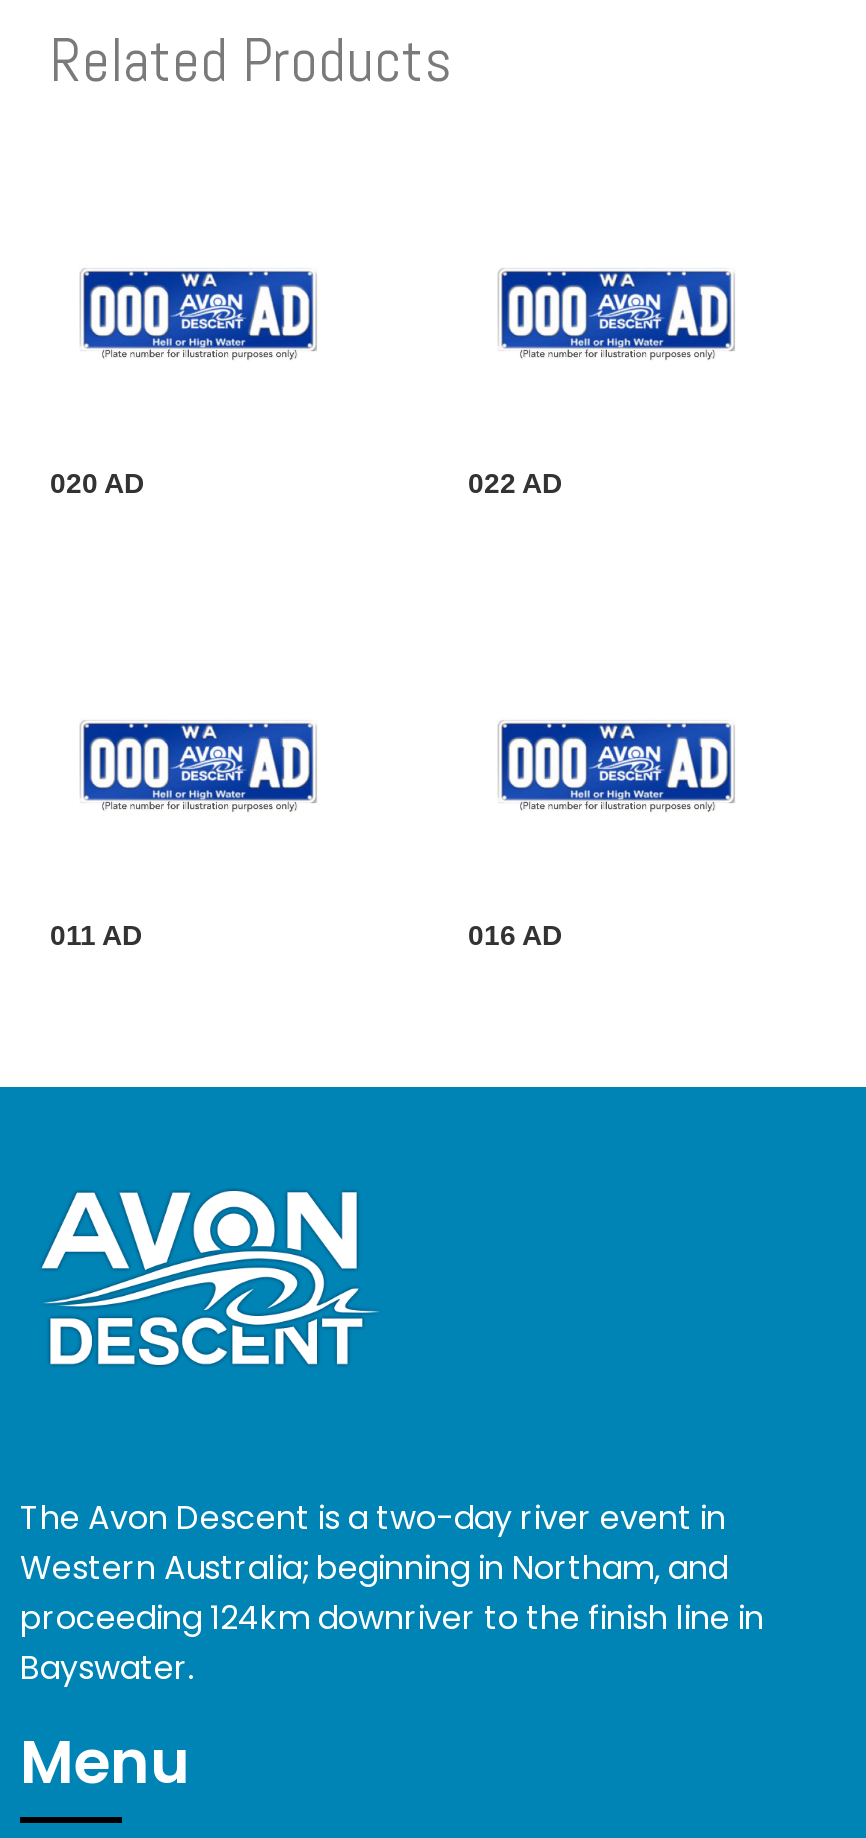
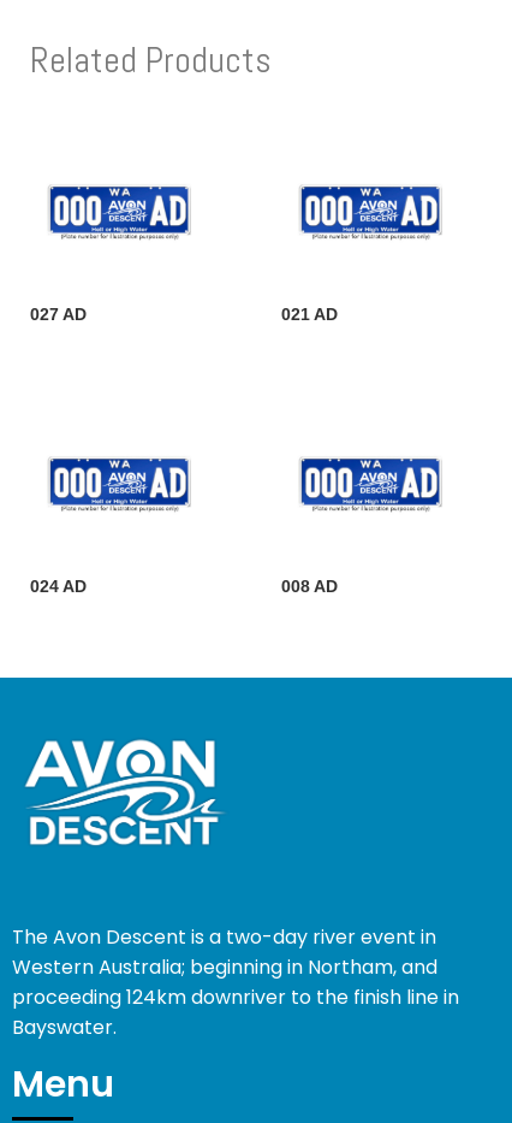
[50,467,144,499] 020 AD -> [30,305,87,324] 027 AD
[468,467,562,499] 022 AD -> [281,305,338,324] 021 AD
[50,919,142,951] 011 AD -> [30,577,87,596] 024 AD
[468,919,562,951] 016 AD -> [281,577,338,596] 008 AD

